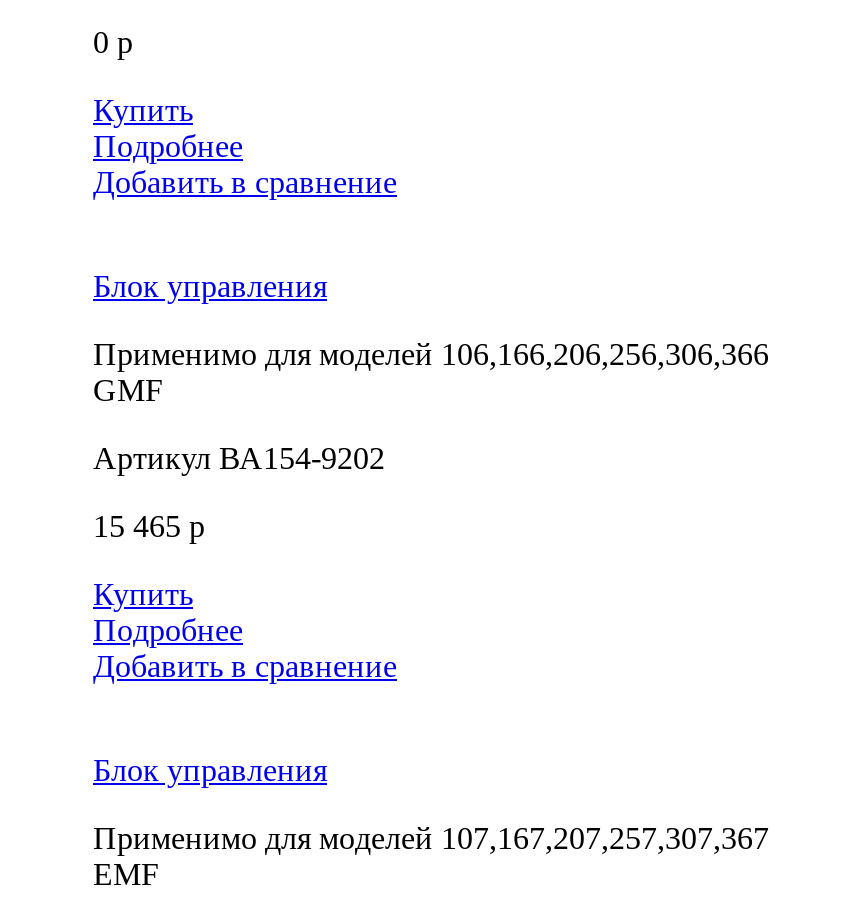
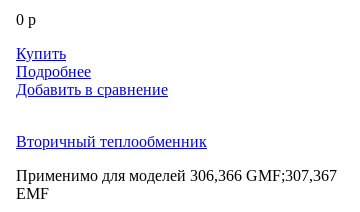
[93,268,769,854] Блок управления | Применимо для моделей 106,166,206,256,306,366 | GMF | Артикул ВА154-9202 | 15 465 р | Купить | Подробнее | Добавить в сравнение | Блок управления | Применимо для моделей 107,167,207,257,307,367 -> [16,133,337,184] Вторичный теплообменник | Применимо для моделей 306,366 GMF;307,367

